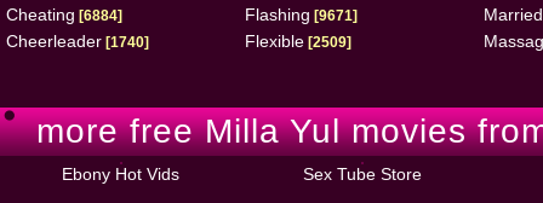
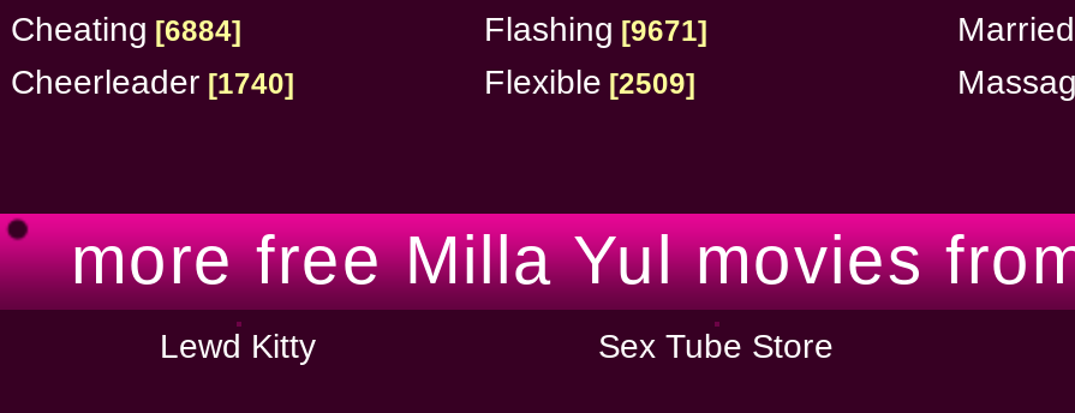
[62,164,179,184] Ebony Hot Vids -> [160,327,316,365] Lewd Kitty

